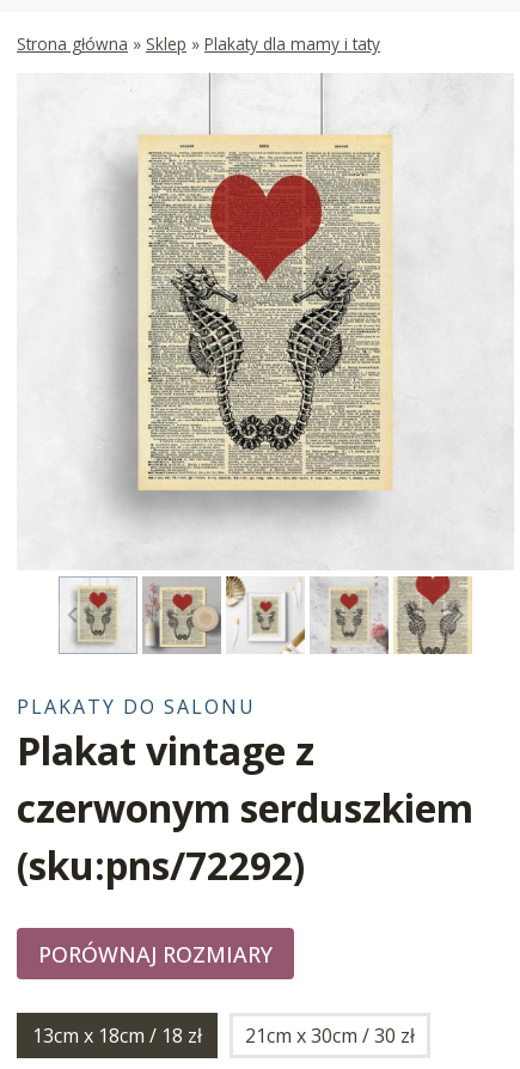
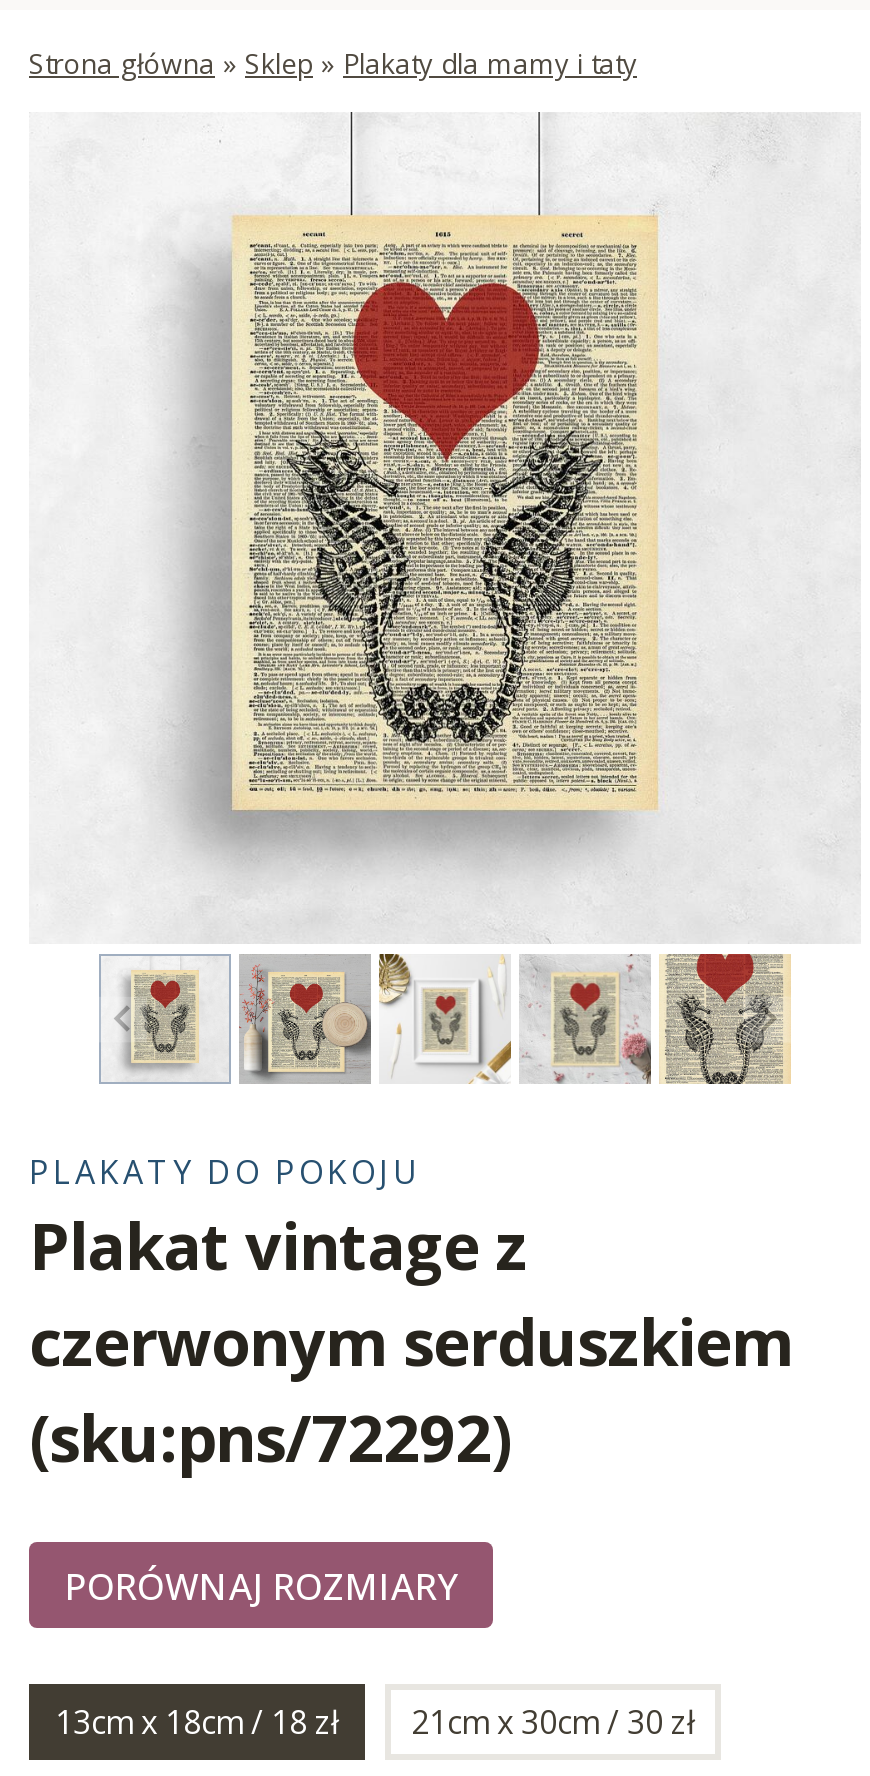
[17,694,256,720] PLAKATY DO SALONU -> [29,1151,421,1195] PLAKATY DO POKOJU

